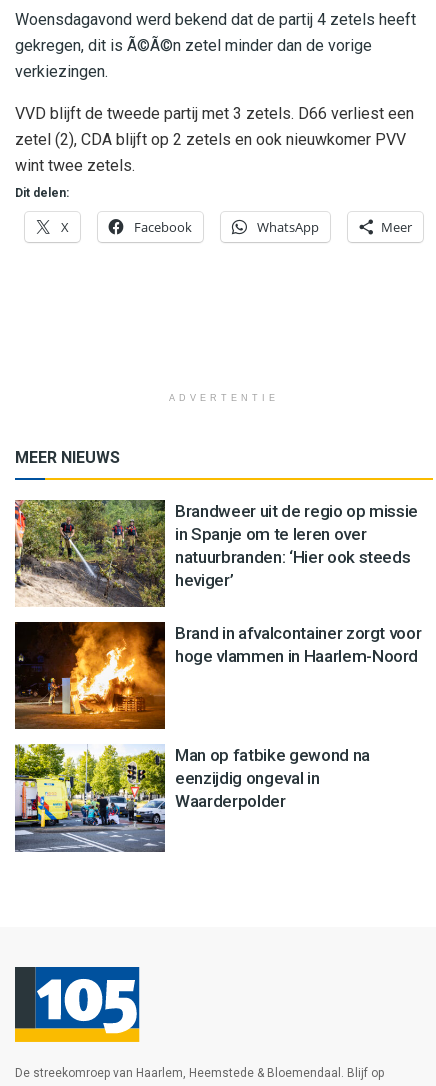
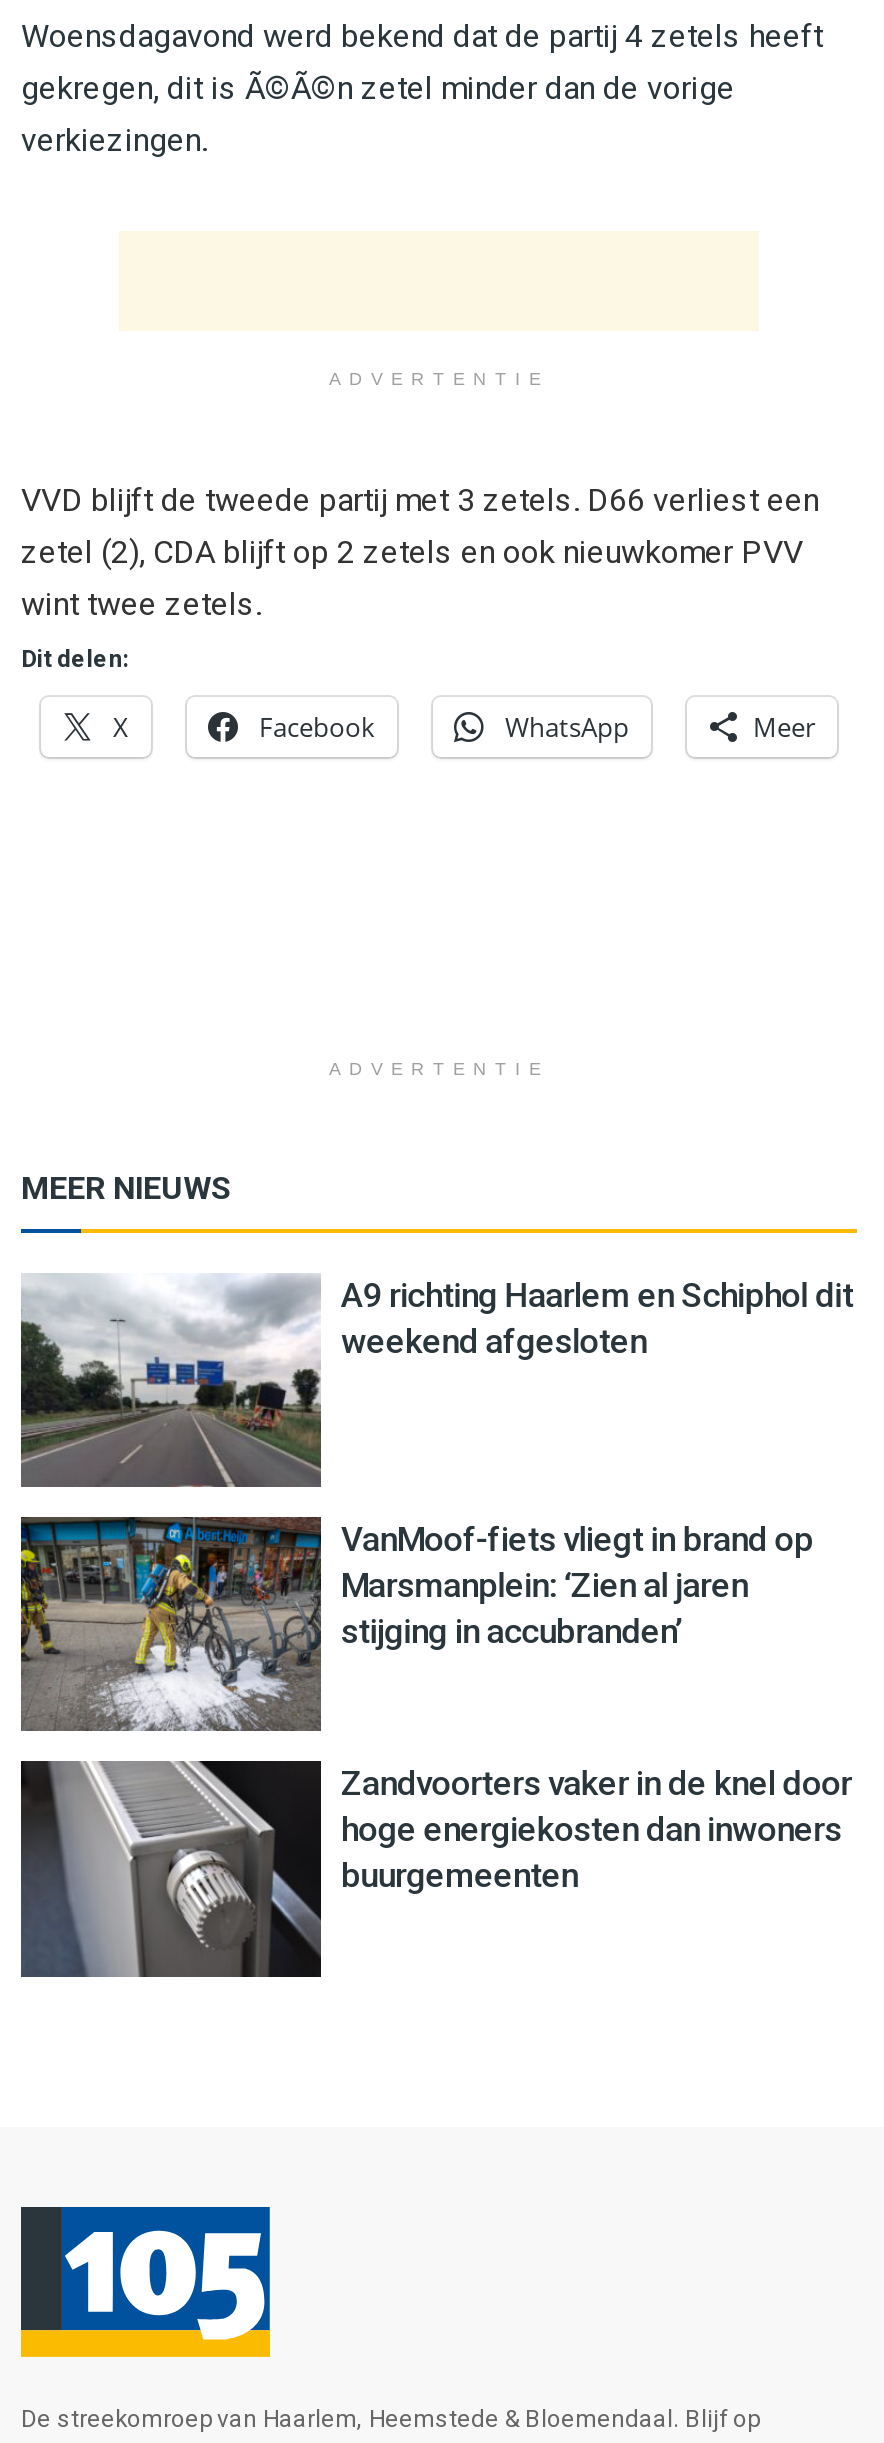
none -> [329,369,549,389] ADVERTENTIE
[14,499,418,607] [image] | Brandweer uit de regio op missie | in Spanje om te leren over | natuurbranden: ‘Hier ook steeds | heviger’ -> [19,1273,853,1489] [image] | A9 richting Haarlem en Schiphol dit | weekend afgesloten
[14,621,421,730] [image] | Brand in afvalcontainer zorgt voor | hoge vlammen in Haarlem-Noord -> [19,1515,813,1733] [image] | VanMoof-fiets vliegt in brand op | Marsmanplein: ‘Zien al jaren | stijging in accubranden’
[14,743,370,852] [image] | Man op fatbike gewond na | eenzijdig ongeval in | Waarderpolder -> [19,1759,852,1977] [image] | Zandvoorters vaker in de knel door | hoge energiekosten dan inwoners | buurgemeenten

